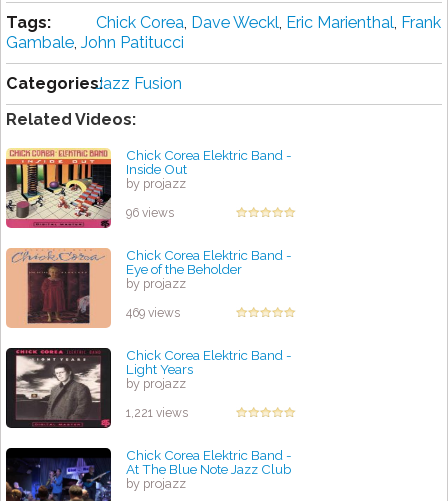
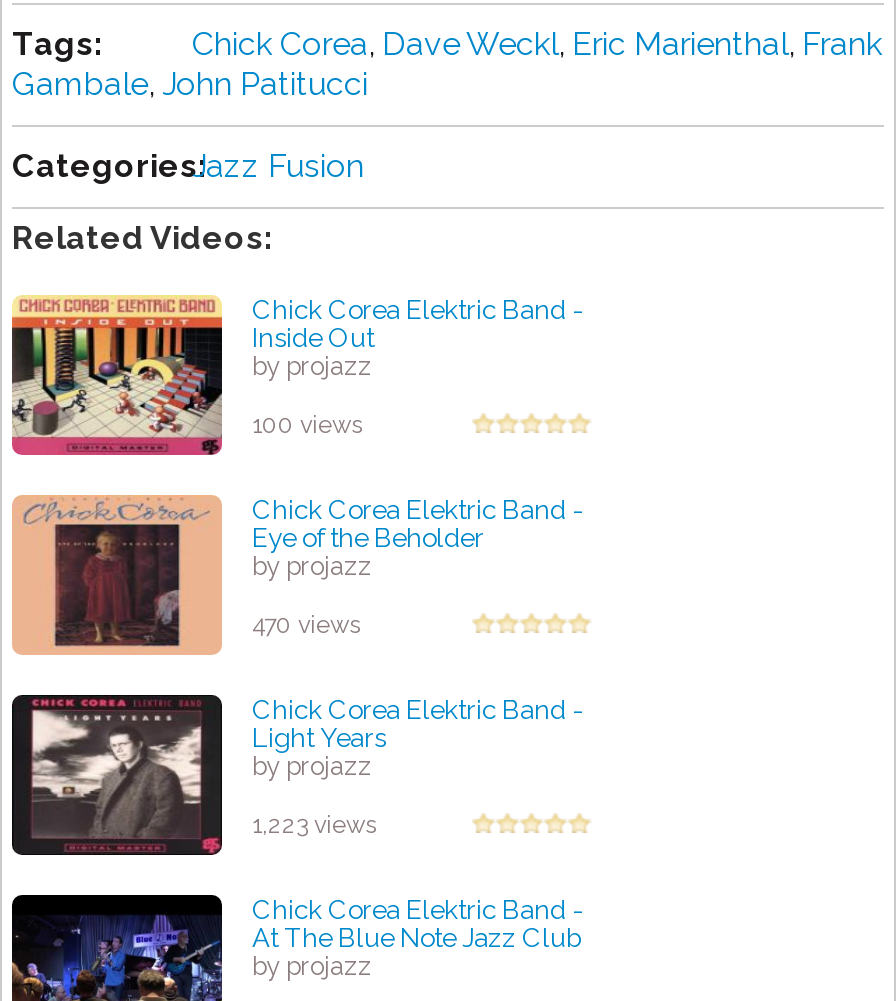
[126,206,174,220] 96 views -> [252,412,364,440] 100 views
[126,306,180,320] 469 views -> [252,612,362,640] 470 views
[126,406,188,420] 1,221 views -> [252,812,378,840] 1,223 views

